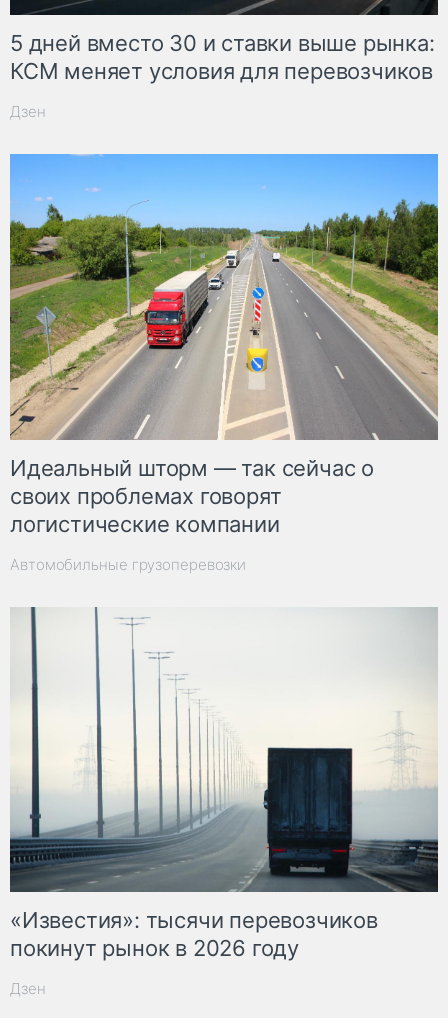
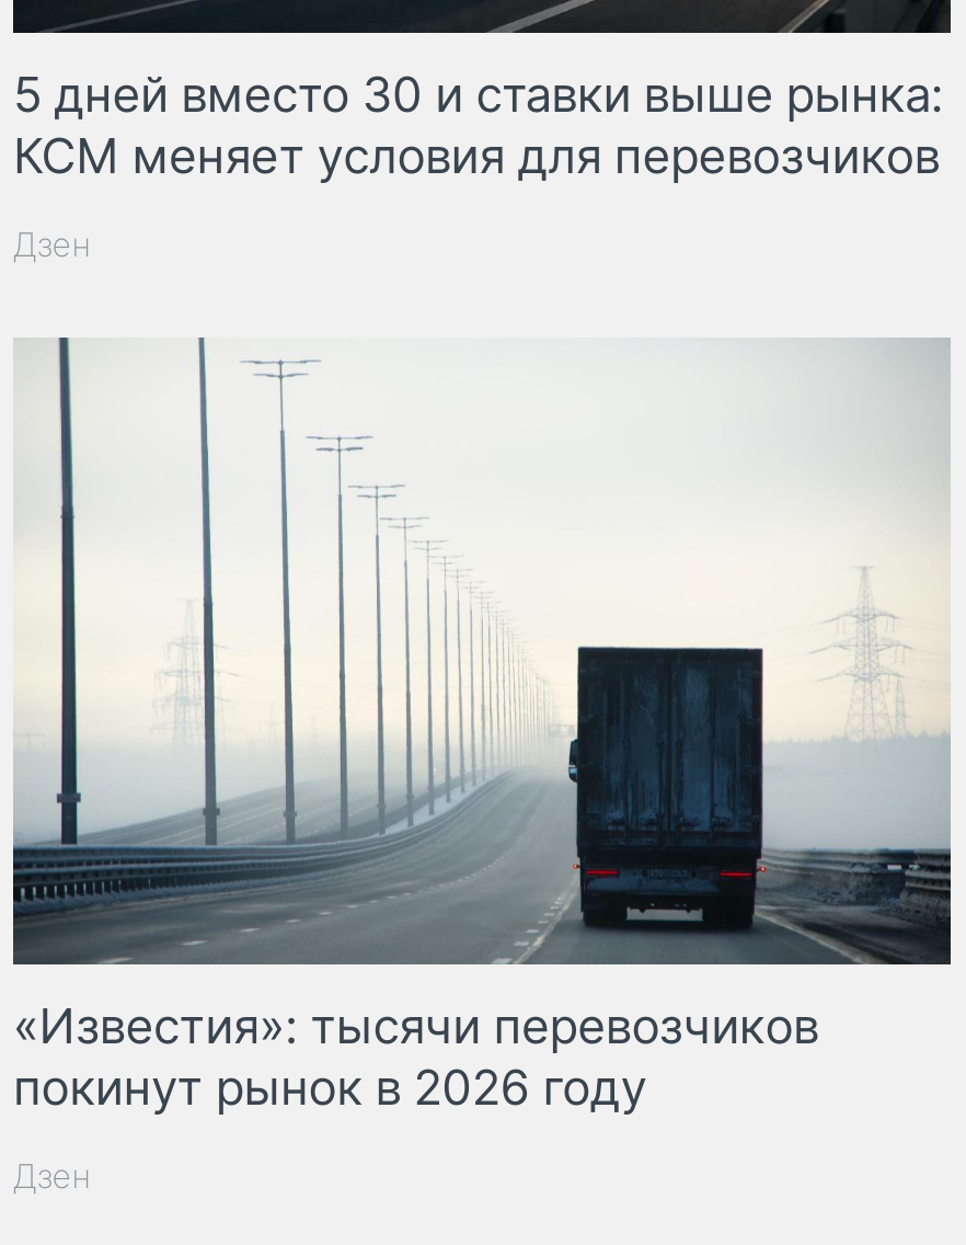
[9,153,439,574] [image] | Идеальный шторм — так сейчас о | своих проблемах говорят | логистические компании | Автомобильные грузоперевозки -> none

